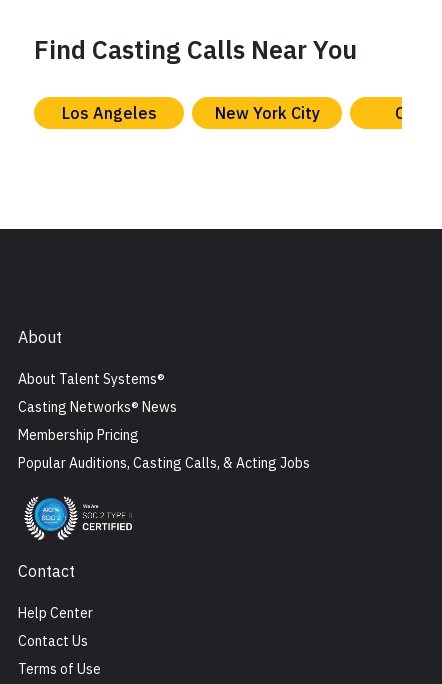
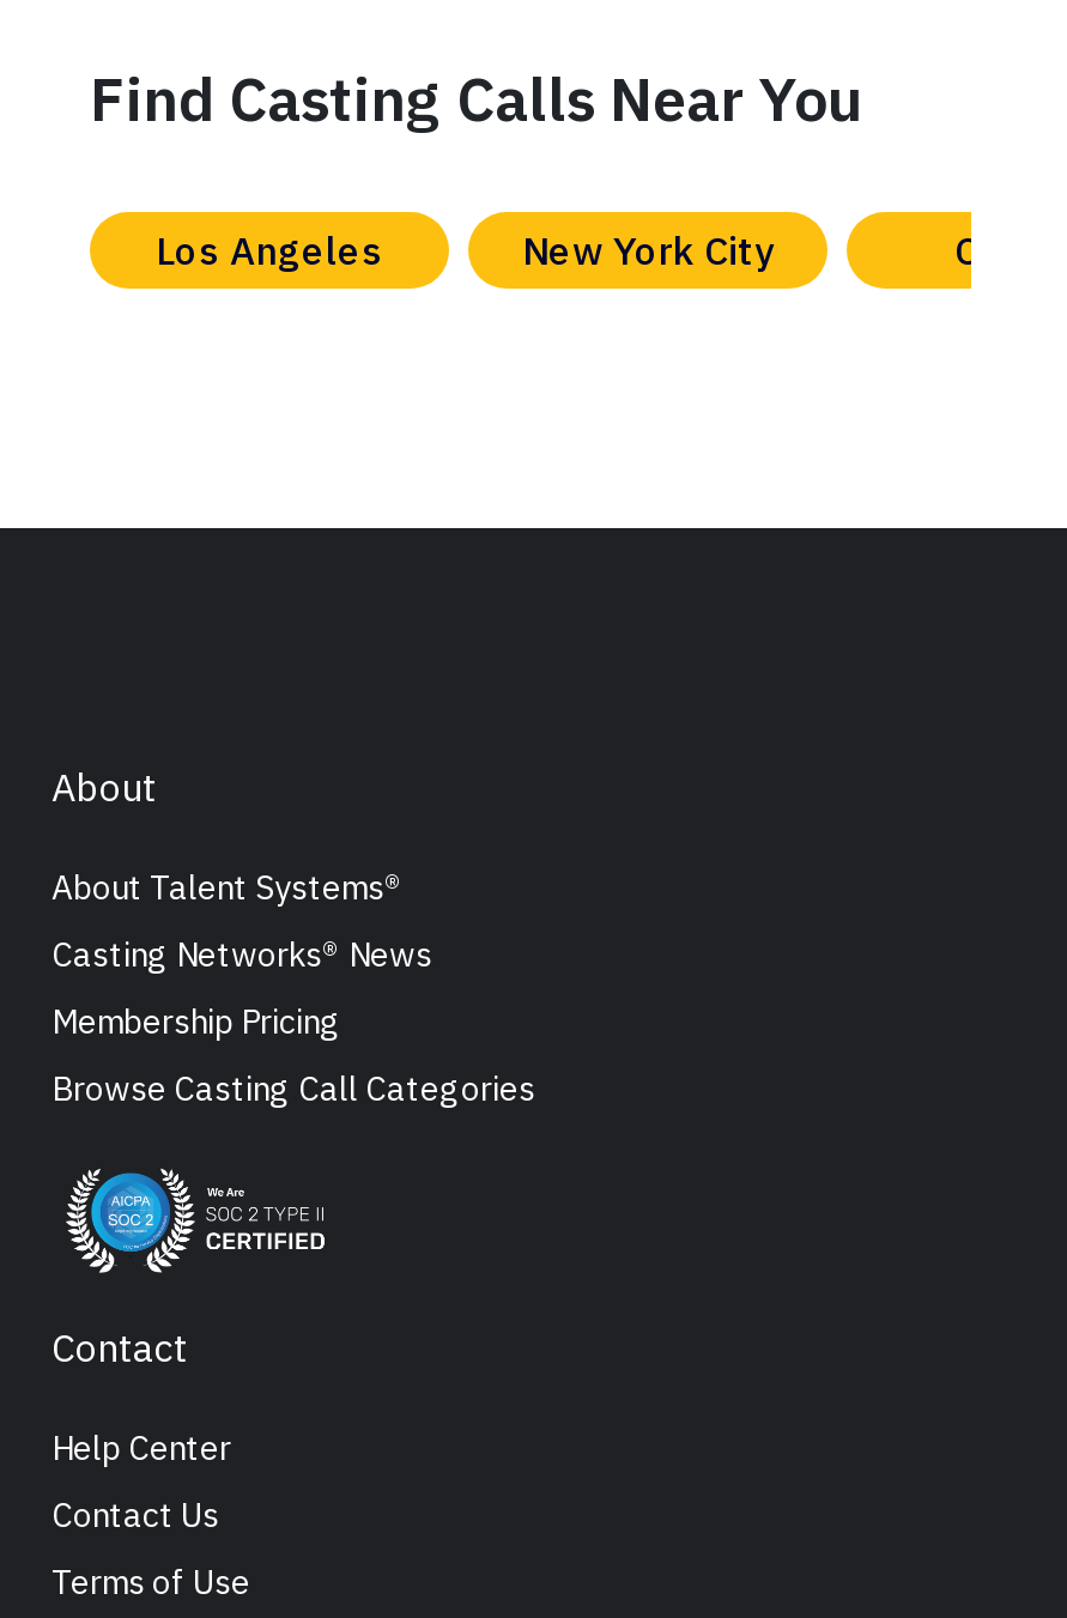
[18,454,310,472] Popular Auditions, Casting Calls, & Acting Jobs -> [51,1068,535,1111] Browse Casting Call Categories

